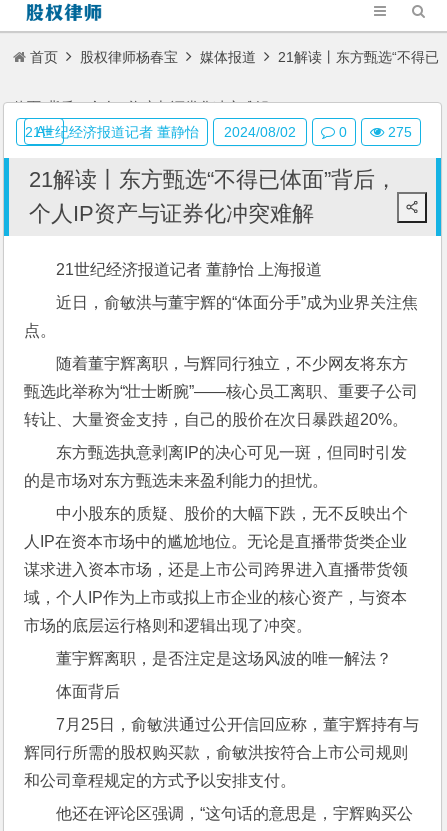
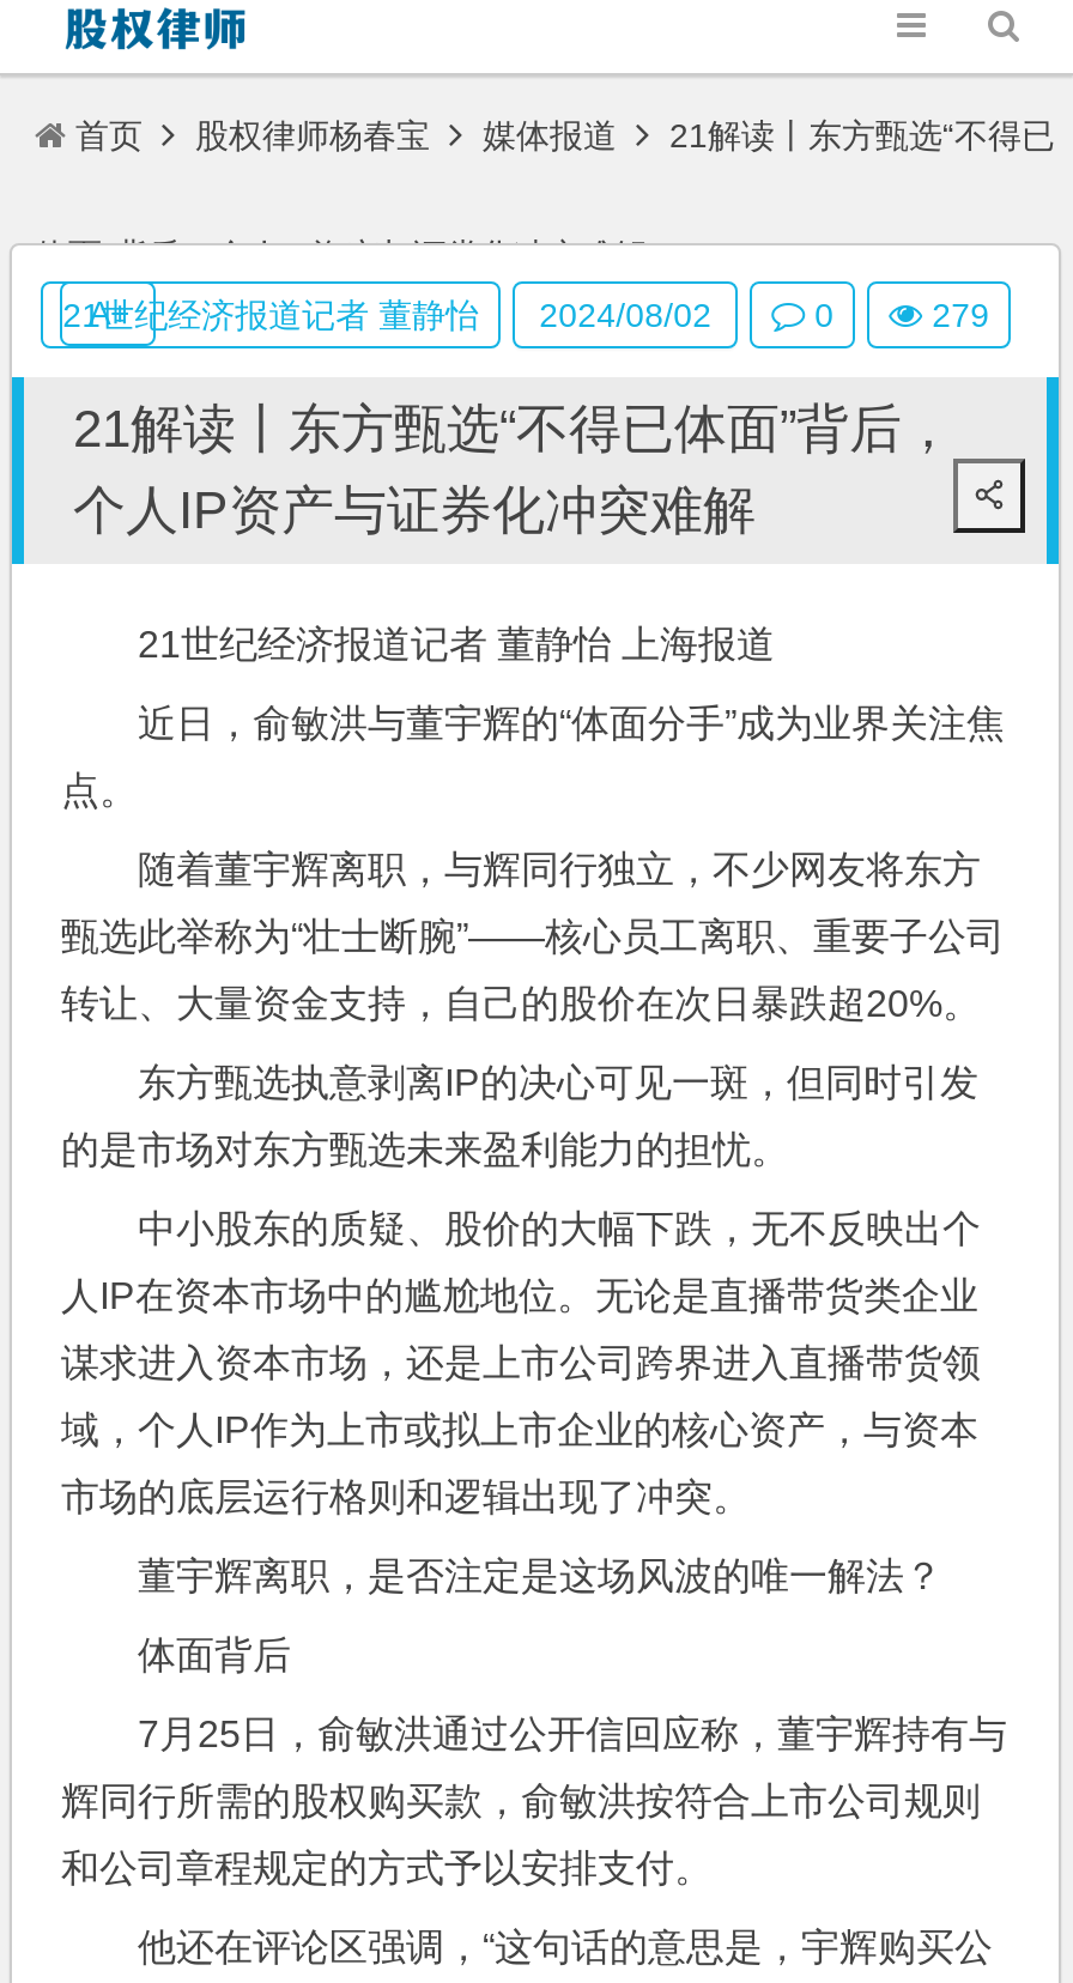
[384,124,412,140] 275 -> [922,296,989,334] 279

